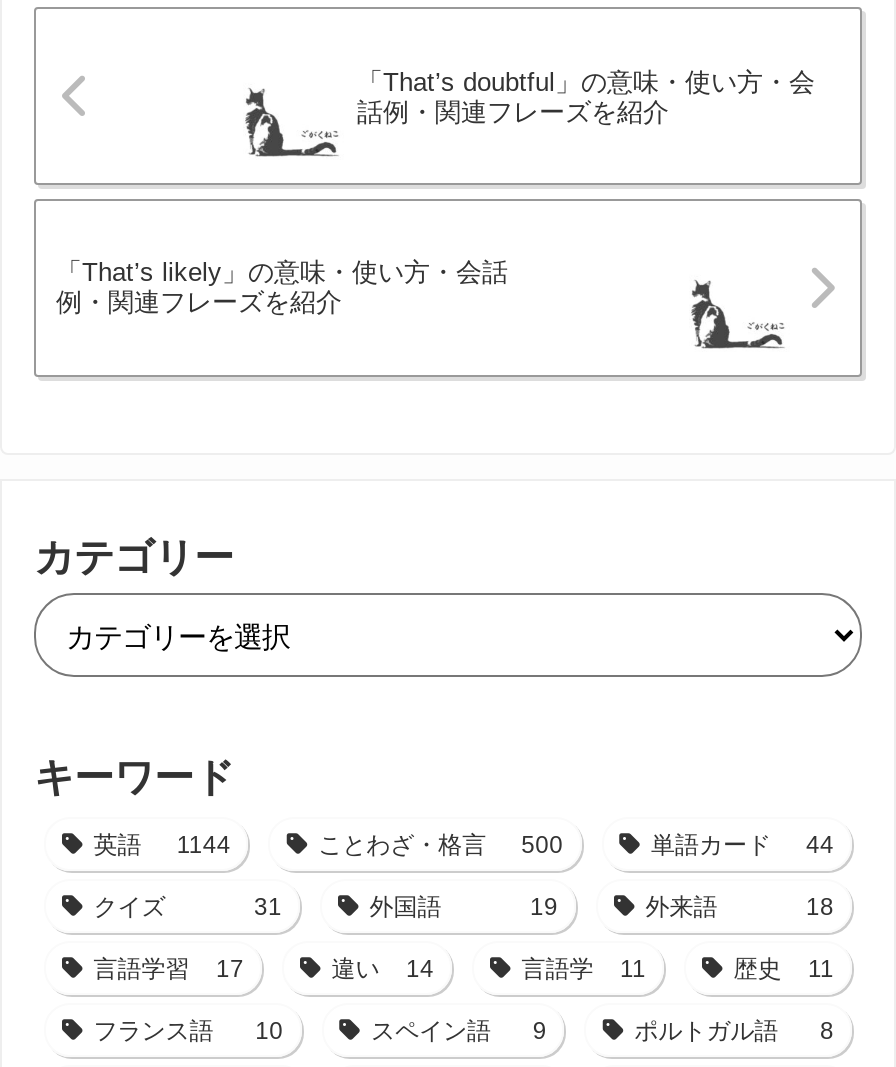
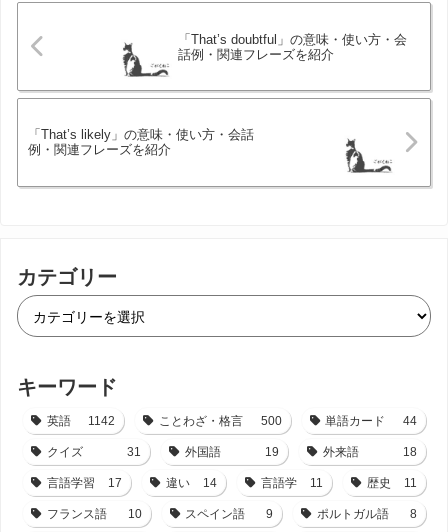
[94,831,231,859] 英語 1144 -> [47,414,115,428] 英語 1142

